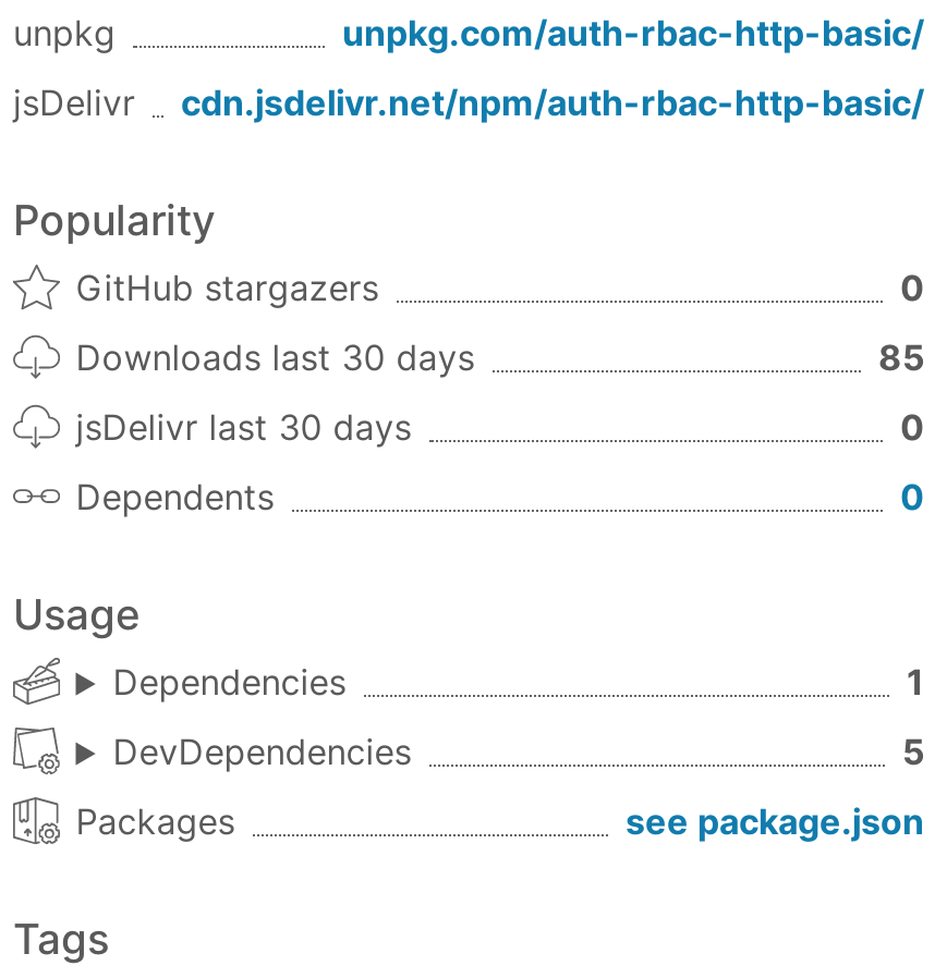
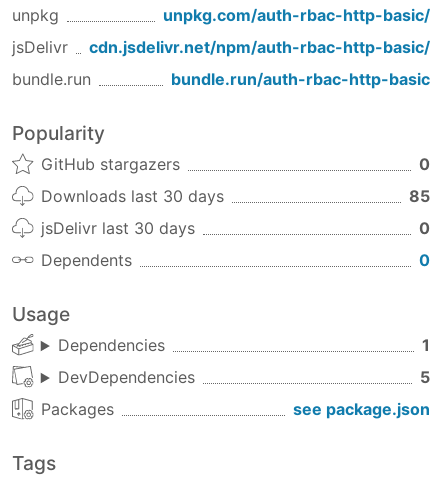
none -> [12,69,430,89] bundle.run | bundle.run/auth-rbac-http-basic

